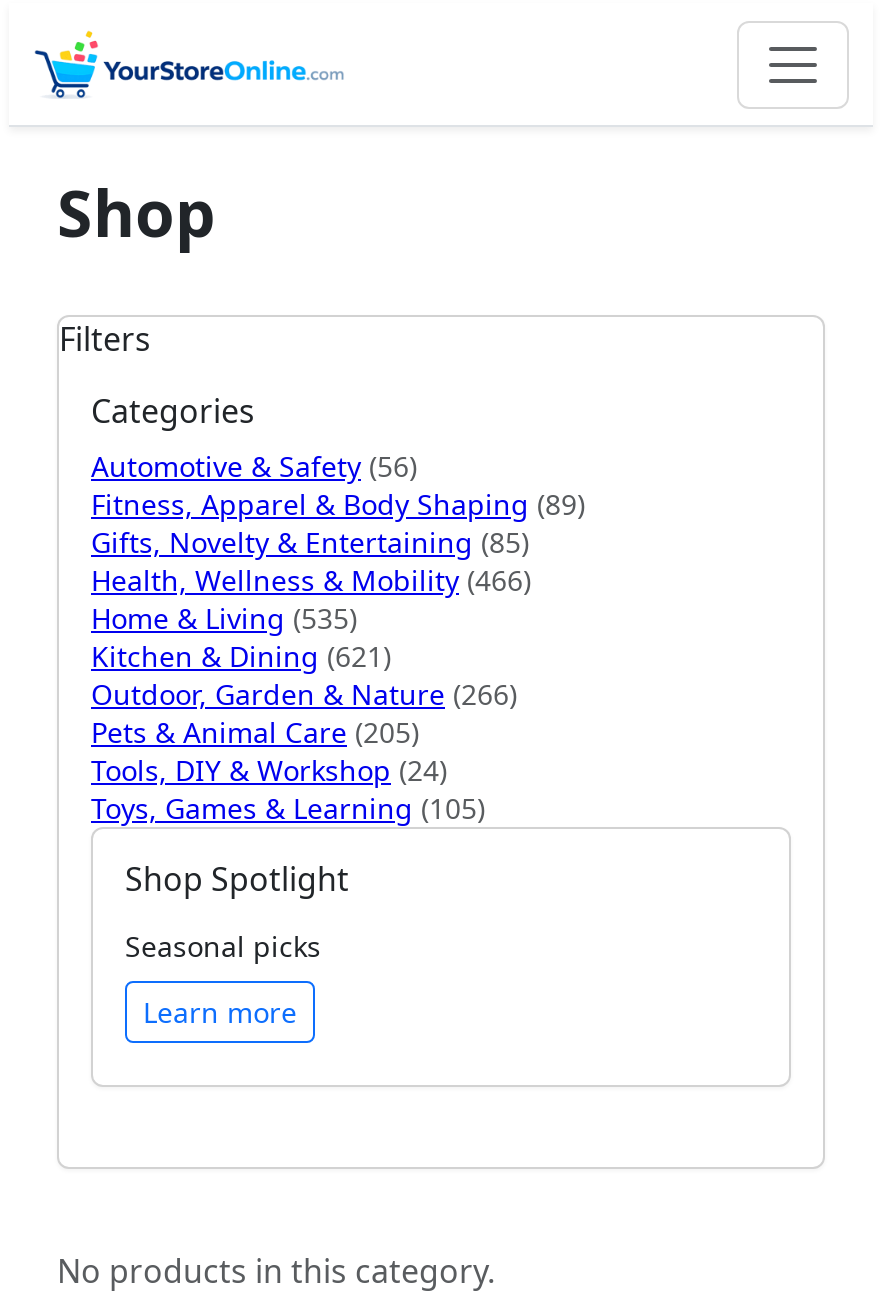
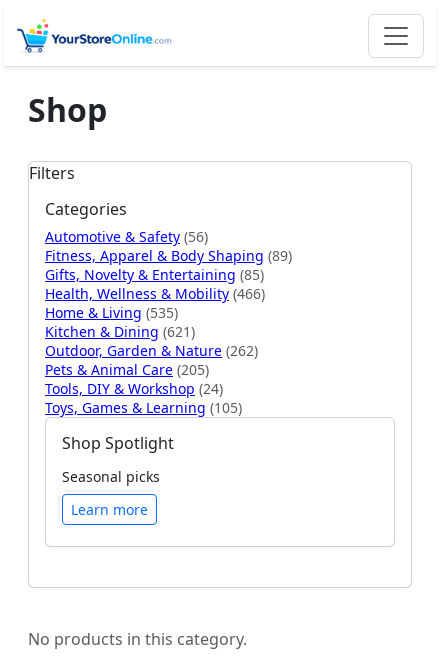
[91,675,517,713] Outdoor, Garden & Nature (266) -> [45,341,258,360] Outdoor, Garden & Nature (262)

